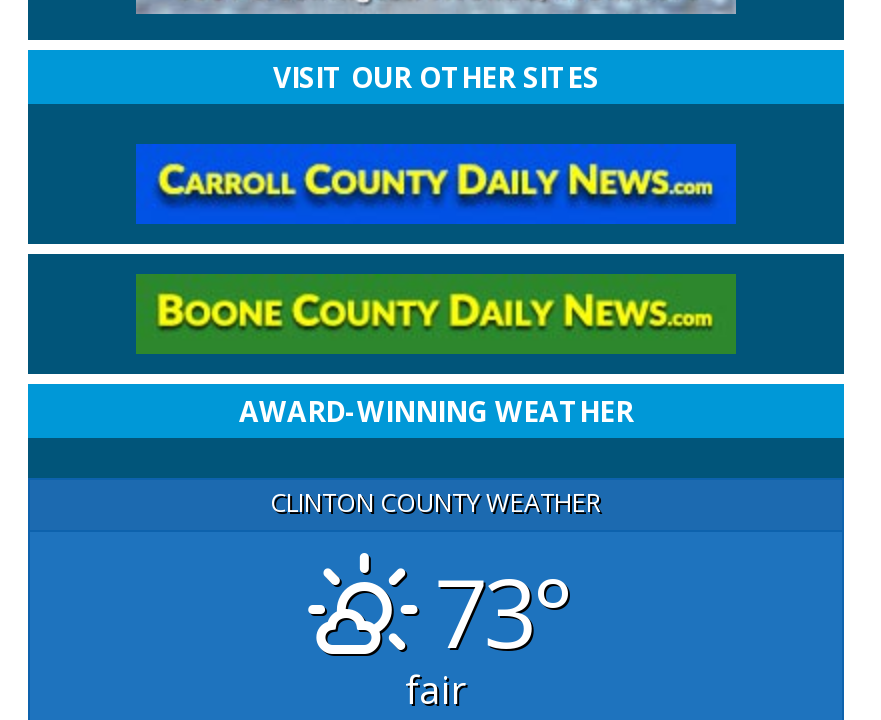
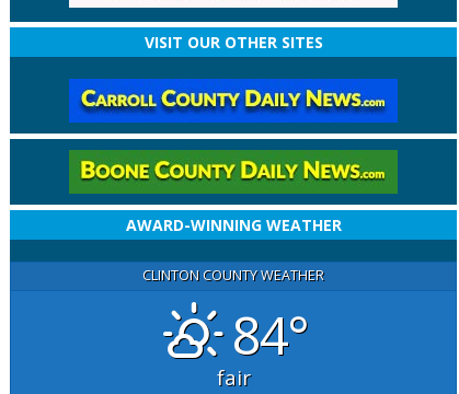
[435,545,570,675] 73° -> [233,298,307,369] 84°

